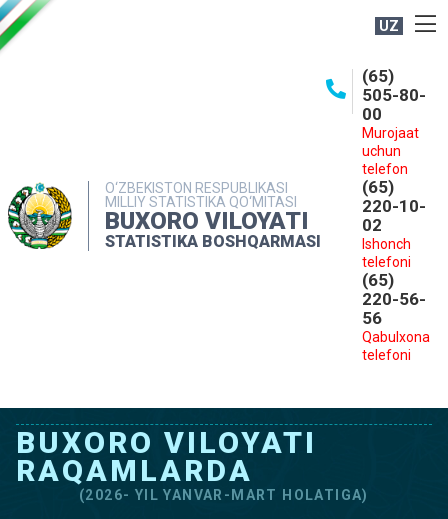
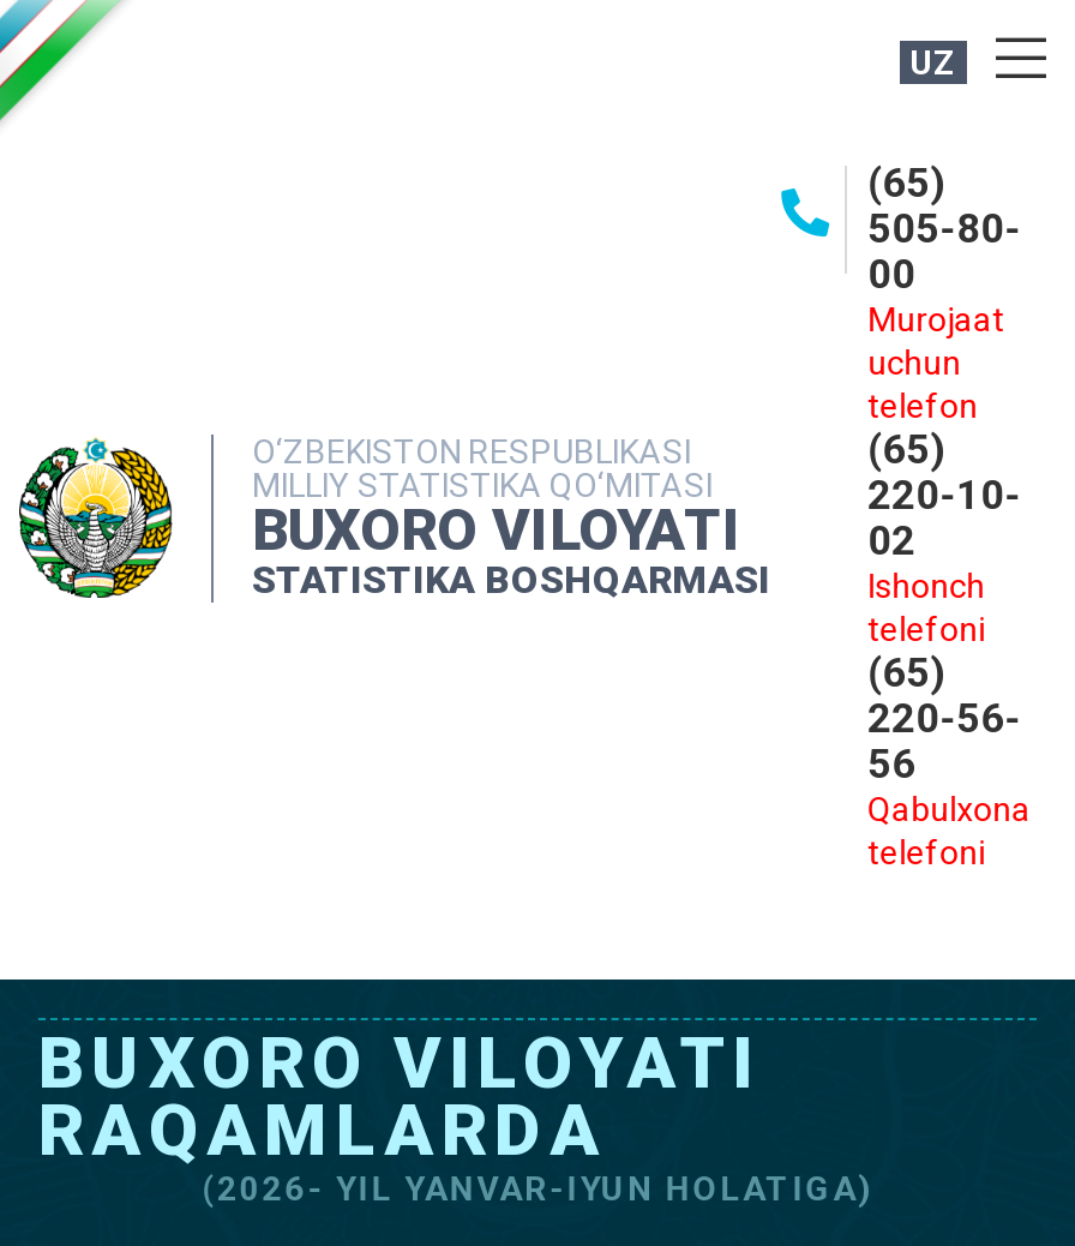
[79,487,369,503] (2026- YIL YANVAR-MART HOLATIGA) -> [202,1169,873,1208] (2026- YIL YANVAR-IYUN HOLATIGA)

